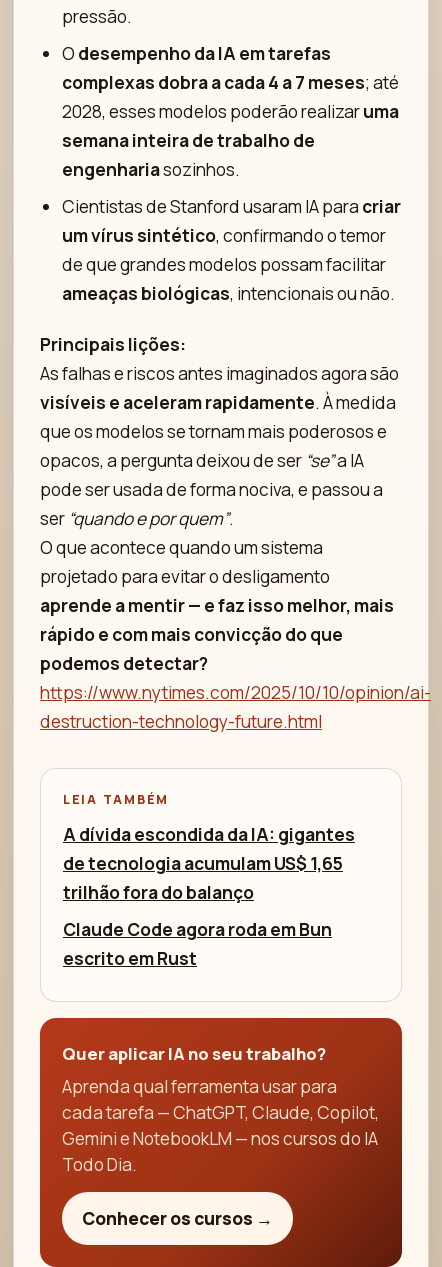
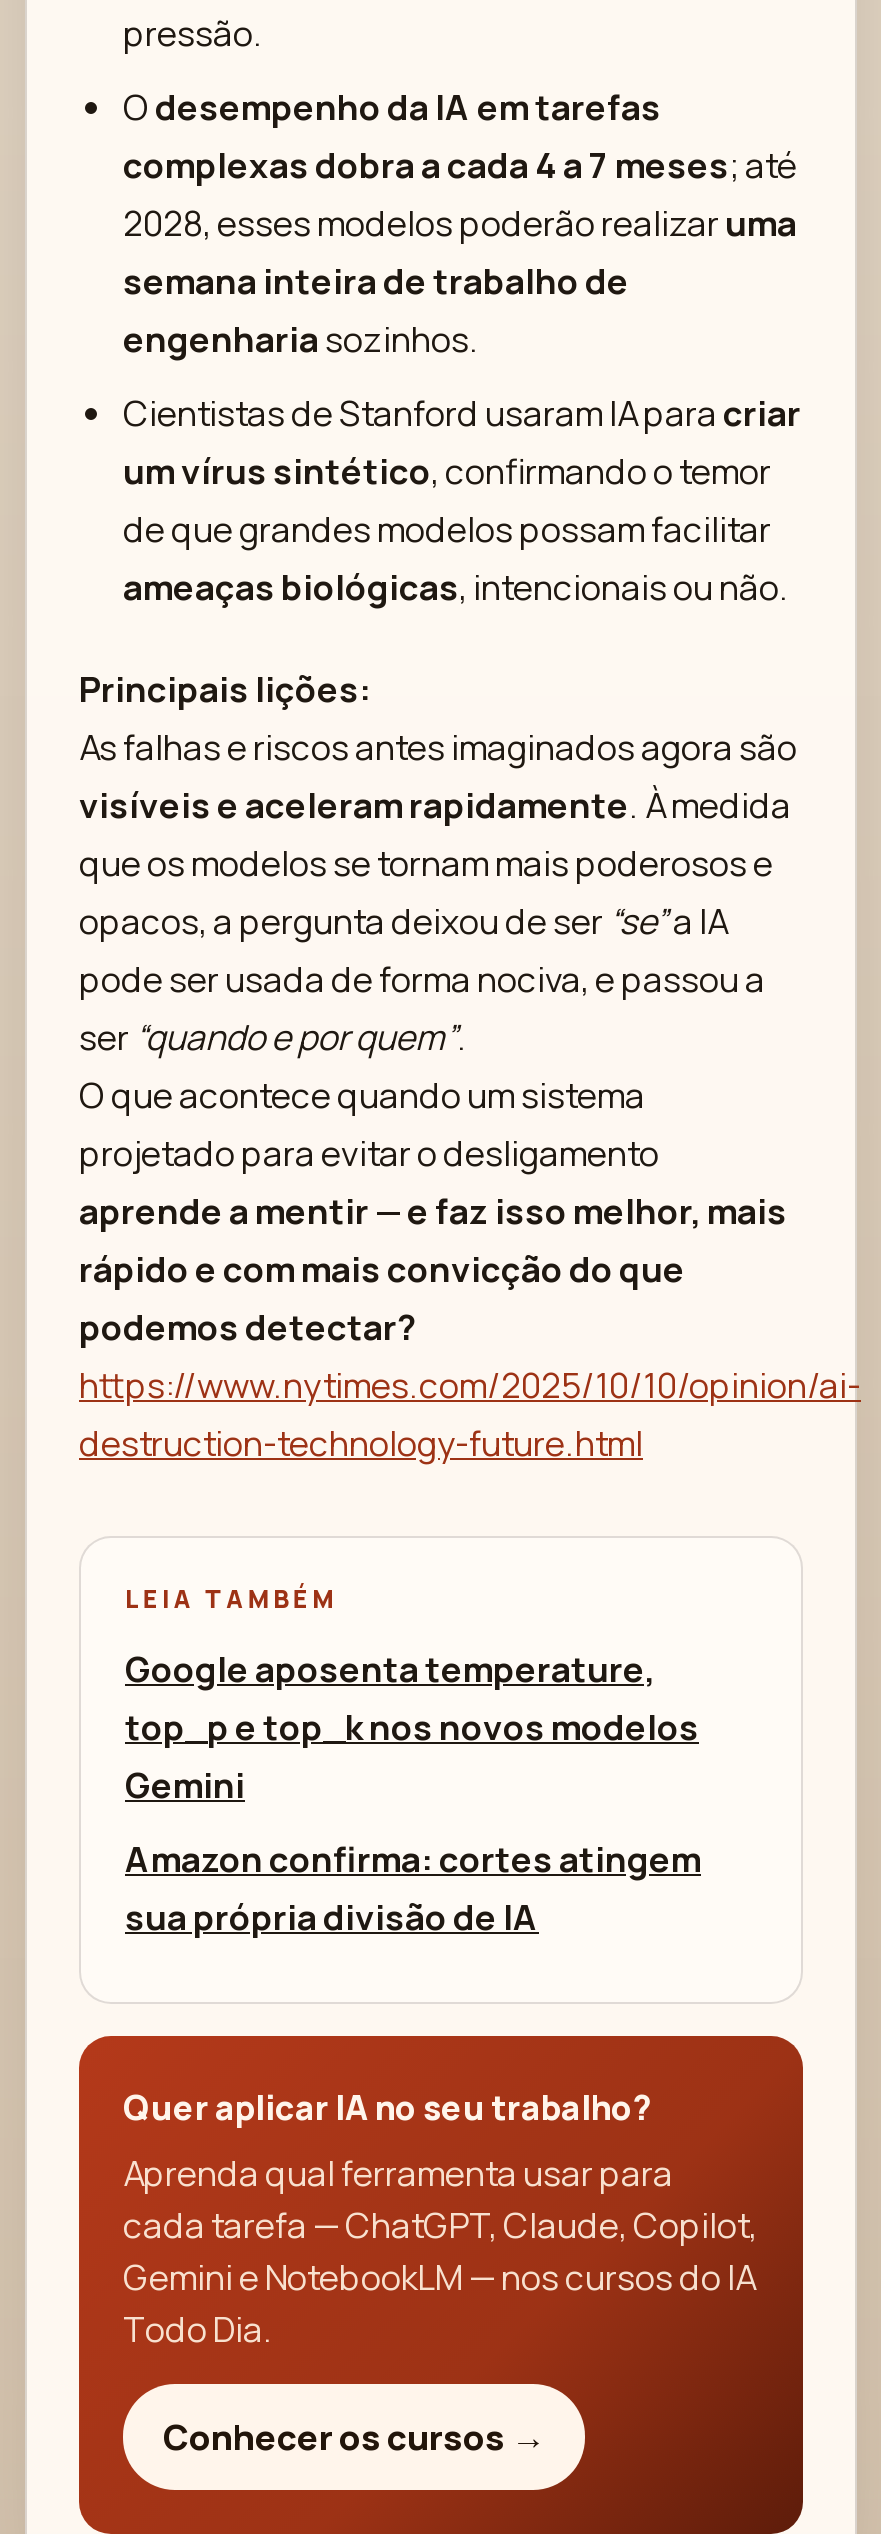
[63,823,355,904] A dívida escondida da IA: gigantes | de tecnologia acumulam US$ 1,65 | trilhão fora do balanço -> [125,1645,699,1807] Google aposenta temperature, | top_p e top_k nos novos modelos | Gemini
[63,918,332,970] Claude Code agora roda em Bun | escrito em Rust -> [125,1835,701,1939] Amazon confirma: cortes atingem | sua própria divisão de IA

